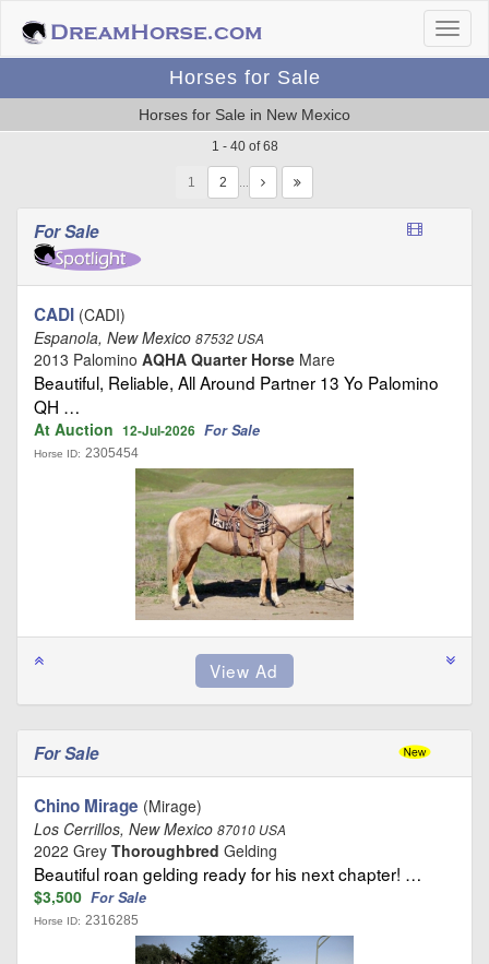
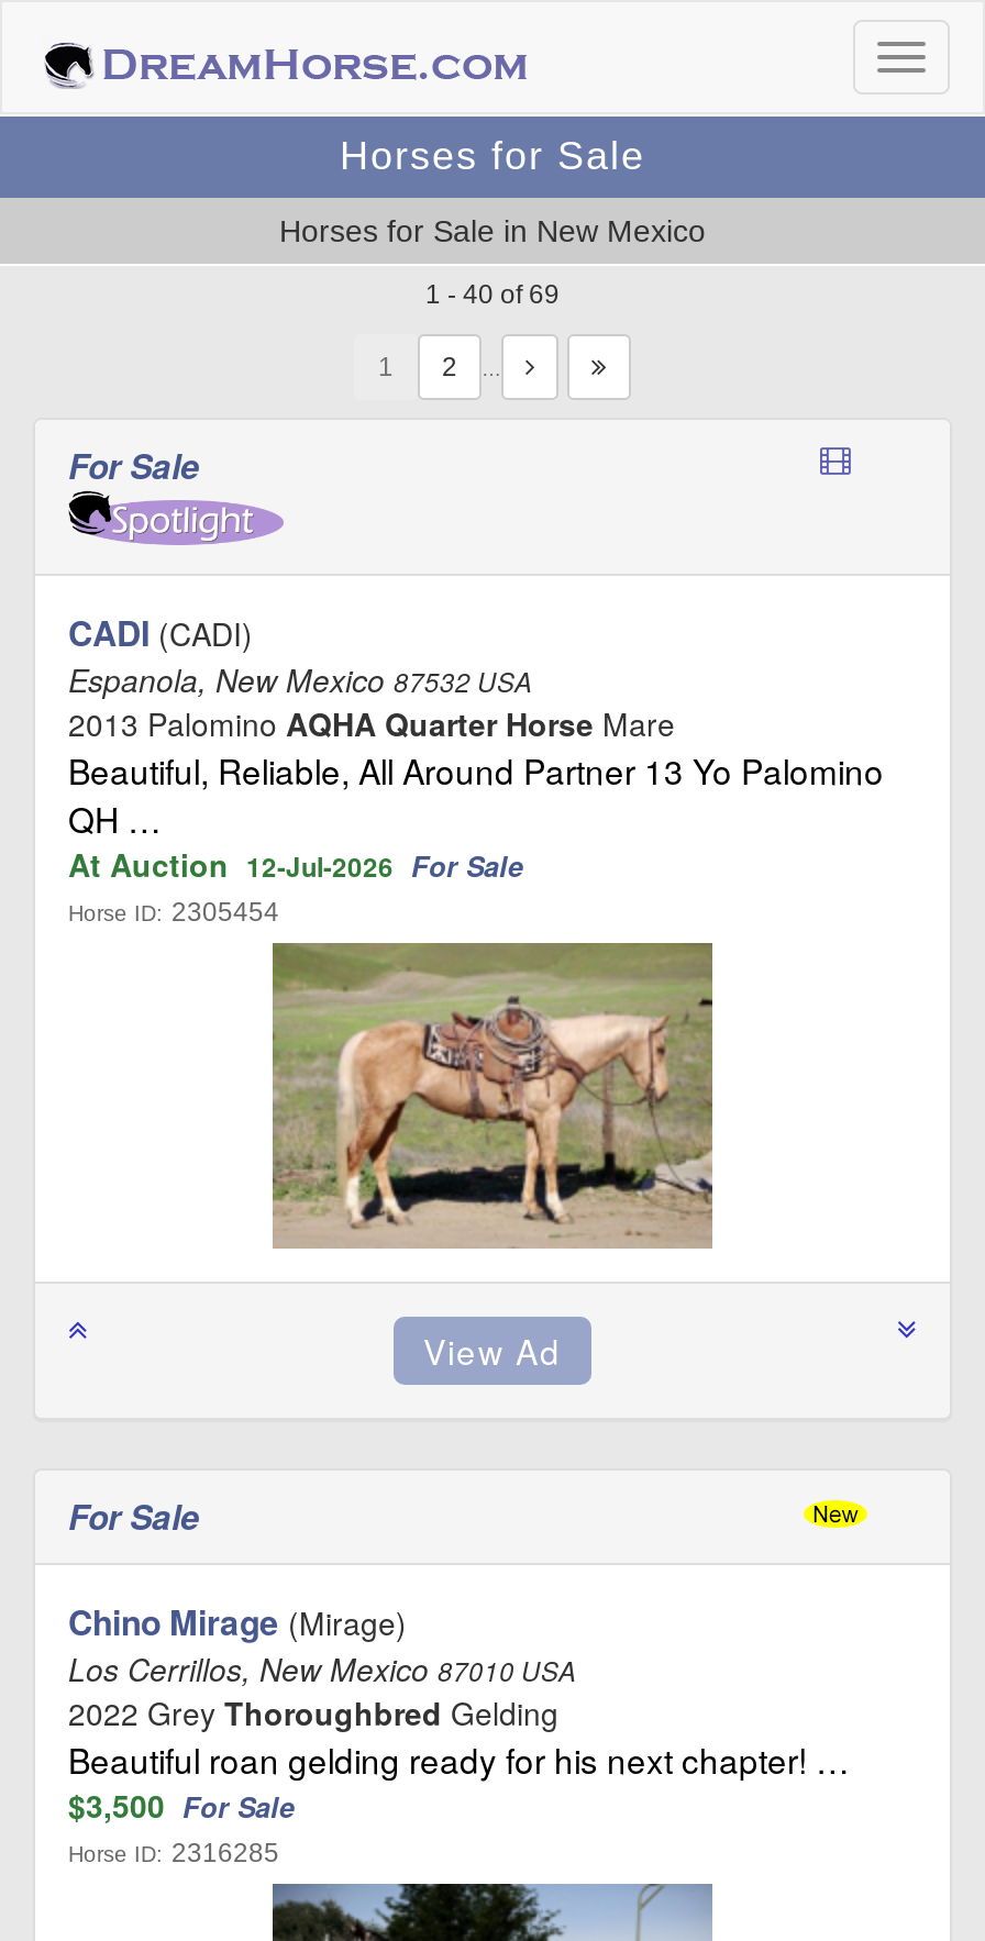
[211,139,278,154] 1 - 40 of 68 -> [425,279,560,310] 1 - 40 of 69

